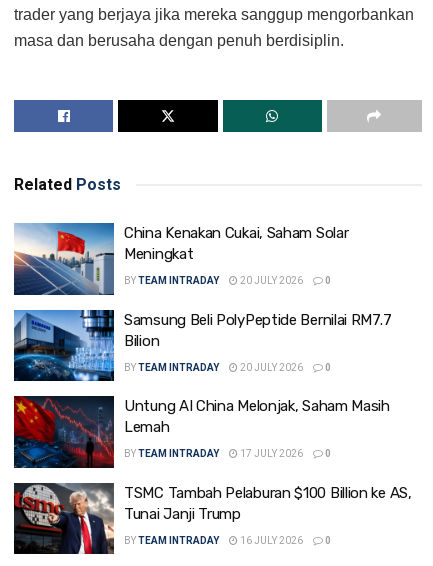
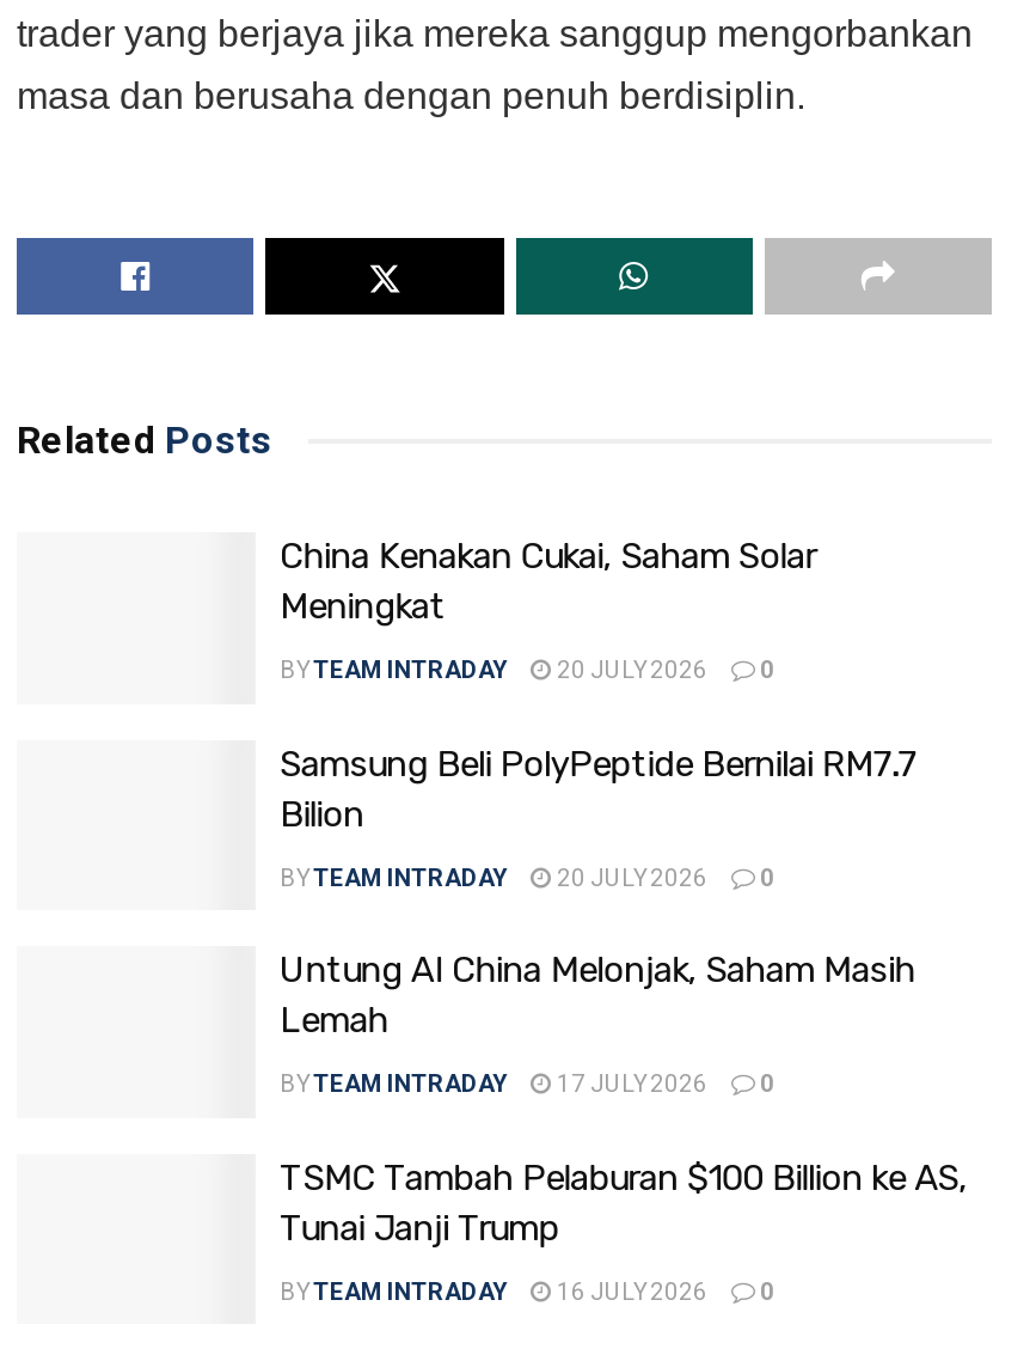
[13,222,115,296] [image] -> none
[13,309,115,382] [image] -> none
[13,395,115,469] [image] -> none
[13,482,115,555] [image] -> none

